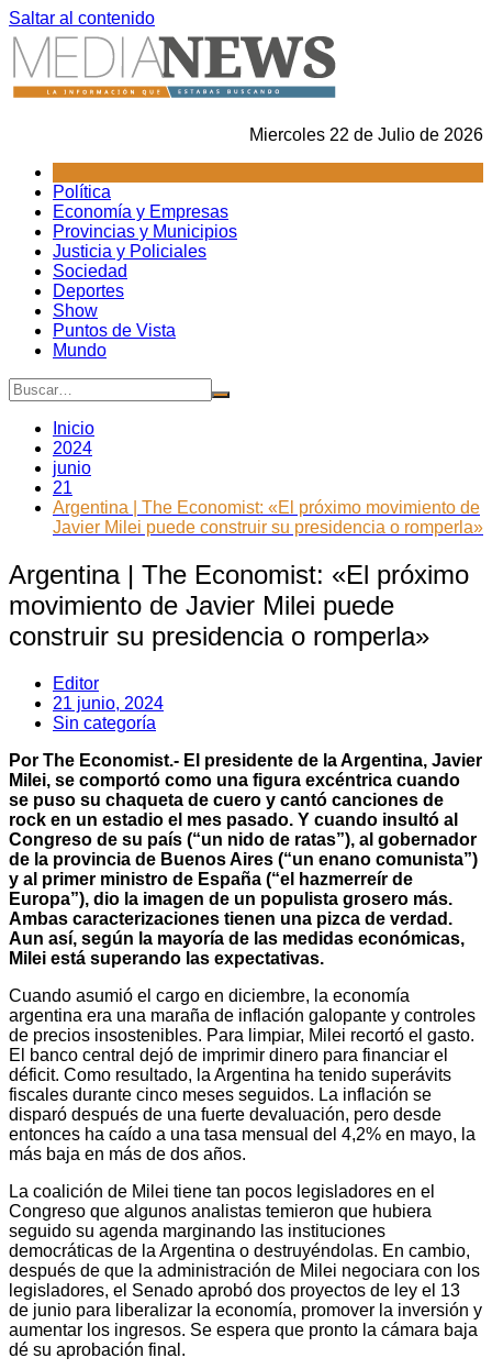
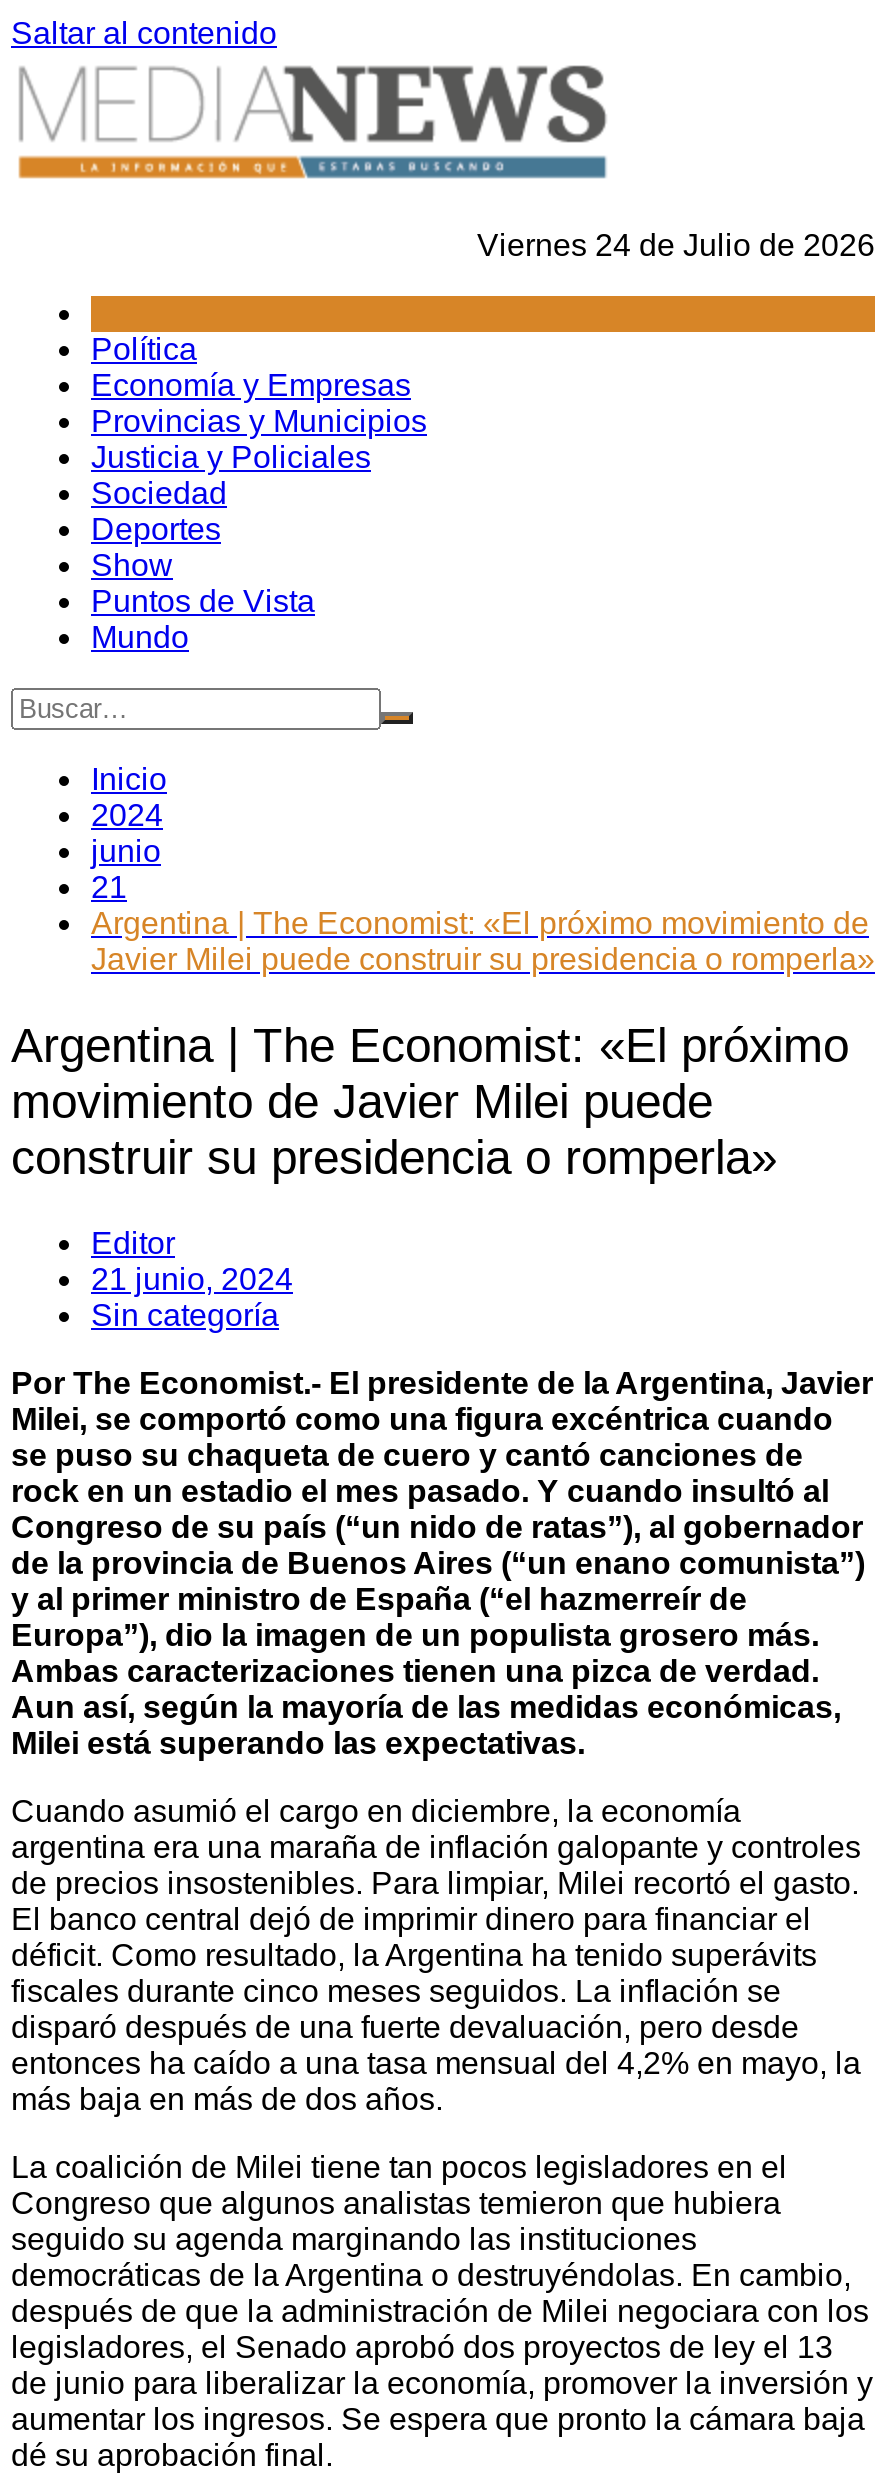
[249,125,483,144] Miercoles 22 de Julio de 2026 -> [477,228,875,262] Viernes 24 de Julio de 2026

